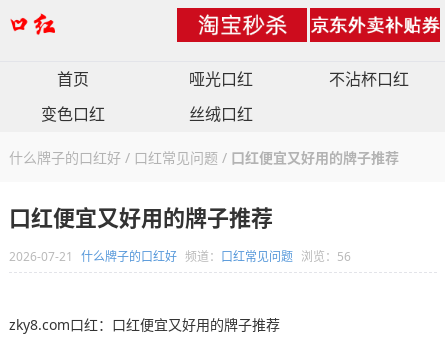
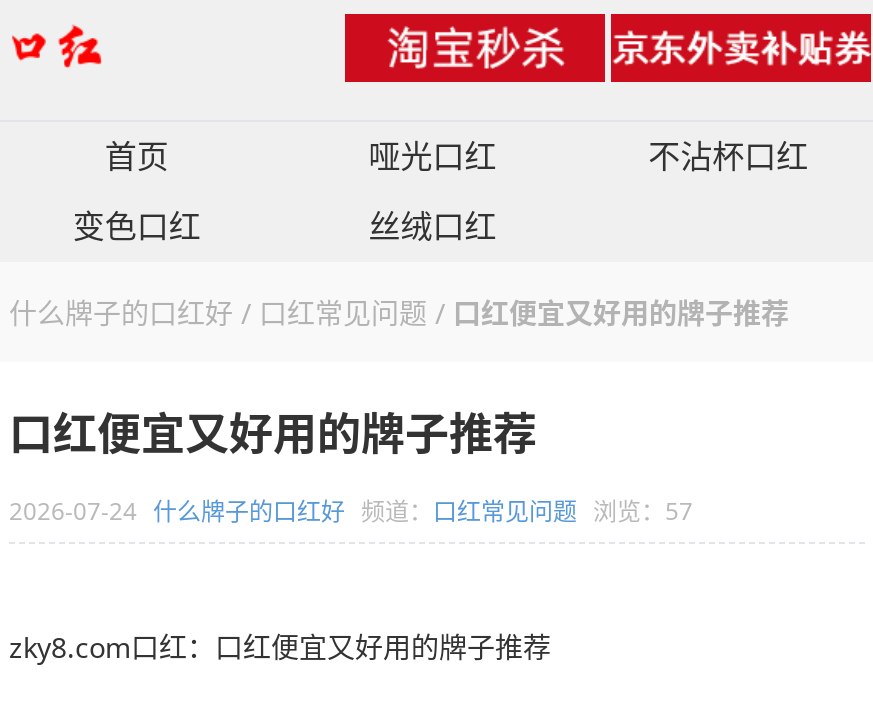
[9,248,351,265] 2026-07-21 什么牌子的口红好 频道：口红常见问题 浏览：56 -> [9,495,693,529] 2026-07-24 什么牌子的口红好 频道：口红常见问题 浏览：57

